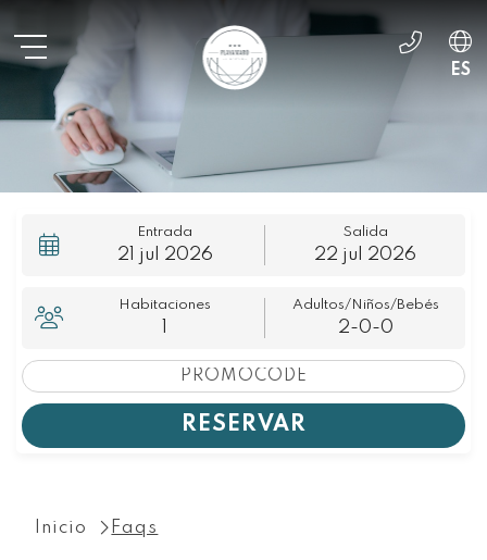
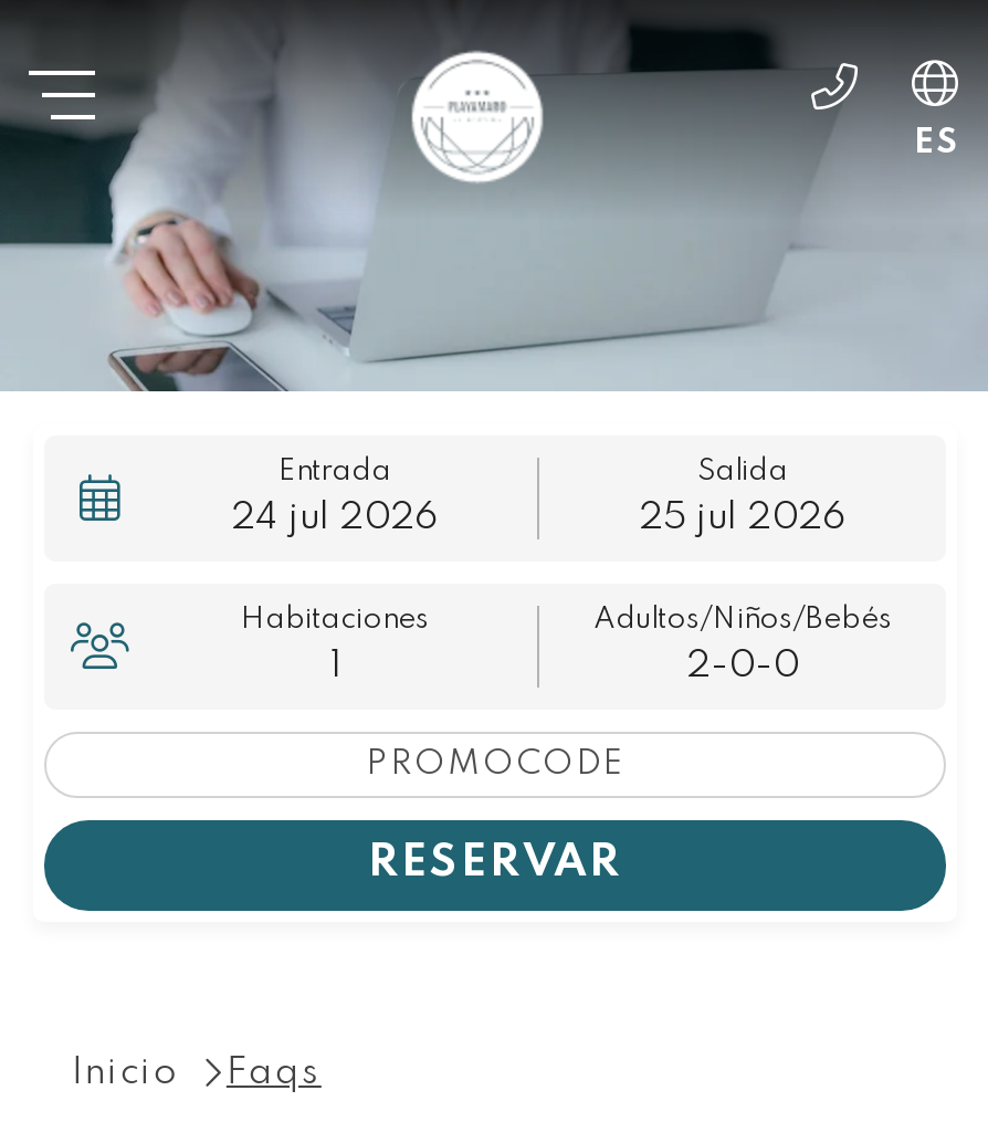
[117,246,213,264] 21 jul 2026 -> [231,500,439,537] 24 jul 2026
[314,246,416,264] 22 jul 2026 -> [639,500,847,537] 25 jul 2026

